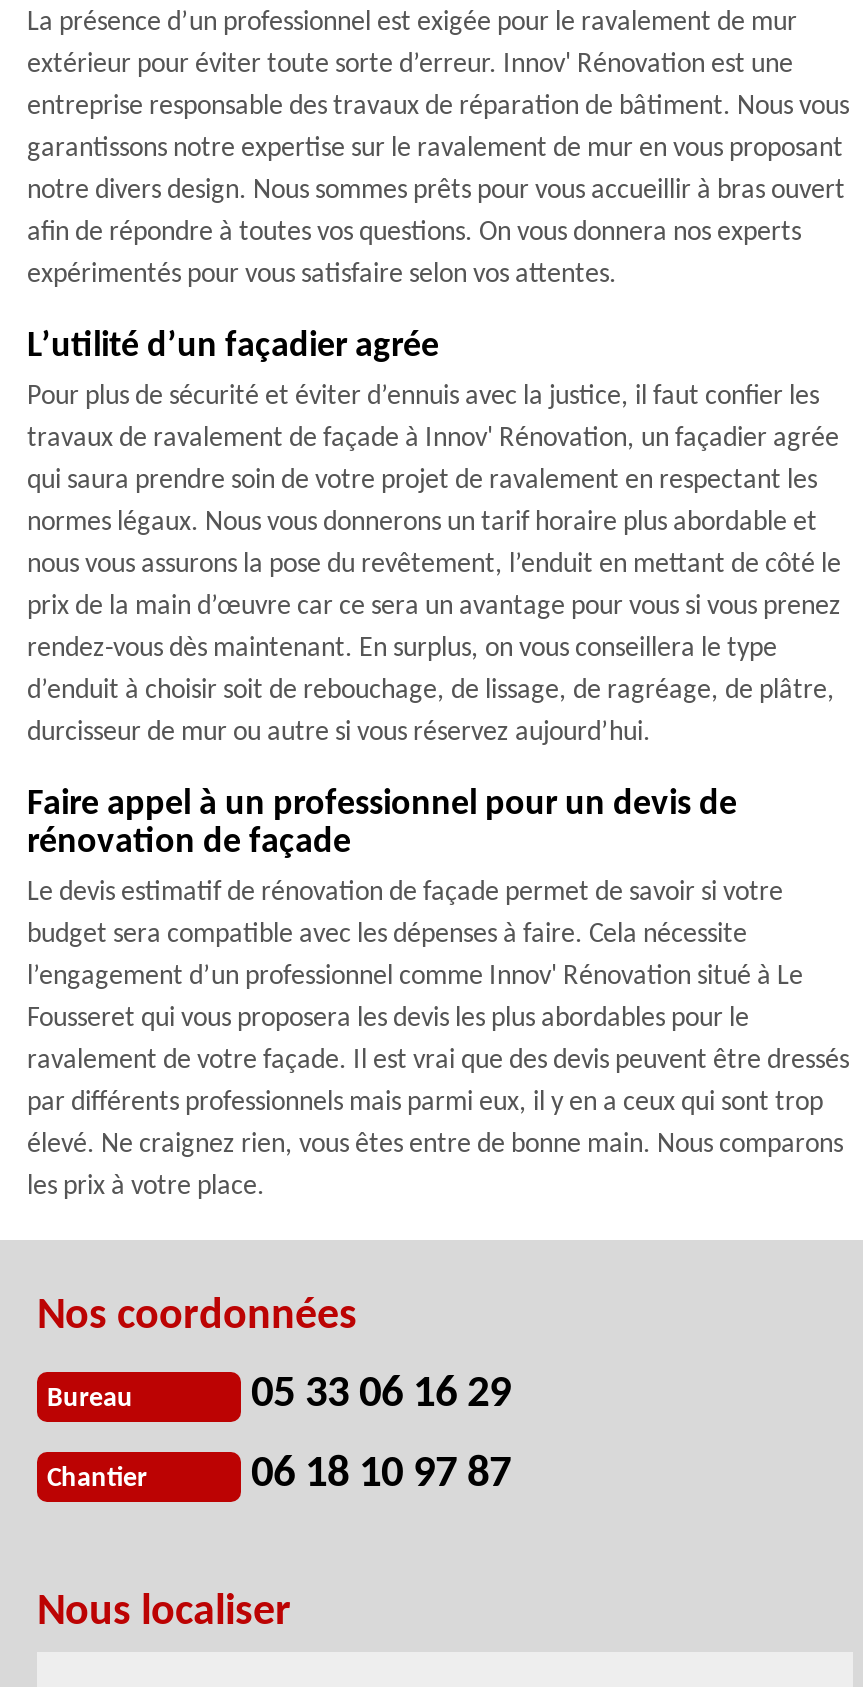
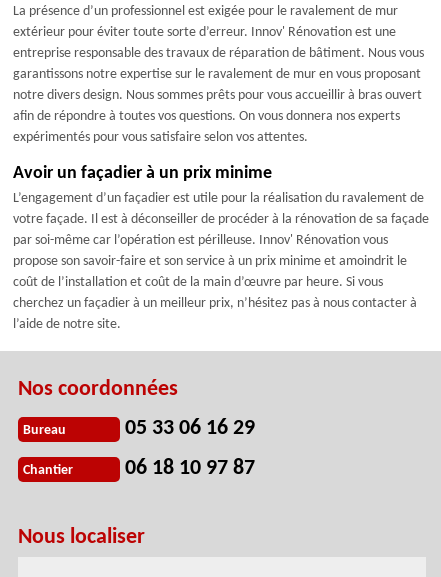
[27,328,849,1202] L’utilité d’un façadier agrée | Pour plus de sécurité et éviter d’ennuis avec la justice, il faut confier les | travaux de ravalement de façade à Innov' Rénovation, un façadier agrée | qui saura prendre soin de votre projet de ravalement en respectant les | normes légaux. Nous vous donnerons un tarif horaire plus abordable et | nous vous assurons la pose du revêtement, l’enduit en mettant de côté le | prix de la main d’œuvre car ce sera un avantage pour vous si vous prenez | rendez-vous dès maintenant. En surplus, on vous conseillera le type | d’enduit à choisir soit de rebouchage, de lissage, de ragréage, de plâtre, | durcisseur de mur ou autre si vous réservez aujourd’hui. | Faire appel à un professionnel pour un devis de | rénovation de façade | Le devis estimatif de rénovation de façade permet de savoir si votre | budget sera compatible avec les dépenses à faire. Cela nécessite | l’engagement d’un professionnel comme Innov' Rénovation situé à Le | Fousseret qui vous proposera les devis les plus abordables pour le | ravalement de votre façade. Il est vrai que des devis peuvent être dressés | par différents professionnels mais parmi eux, il y en a ceux qui sont trop | élevé. Ne craignez rien, vous êtes entre de bonne main. Nous comparons | les prix à votre place. -> [13,164,429,332] Avoir un façadier à un prix minime | L’engagement d’un façadier est utile pour la réalisation du ravalement de | votre façade. Il est à déconseiller de procéder à la rénovation de sa façade | par soi-même car l’opération est périlleuse. Innov' Rénovation vous | propose son savoir-faire et son service à un prix minime et amoindrit le | coût de l’installation et coût de la main d’œuvre par heure. Si vous | cherchez un façadier à un meilleur prix, n’hésitez pas à nous contacter à | l’aide de notre site.

